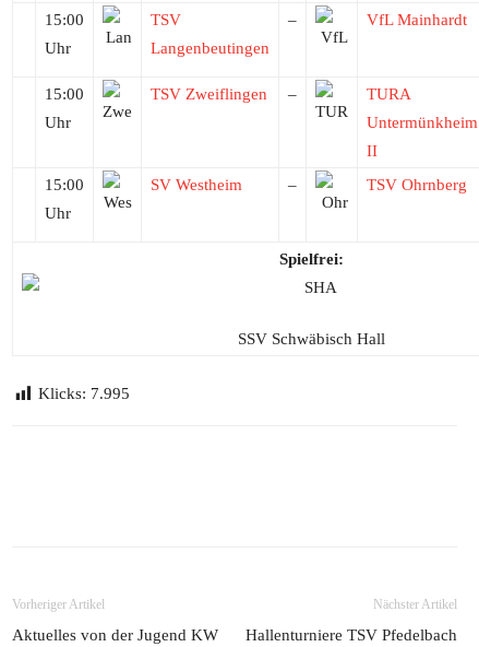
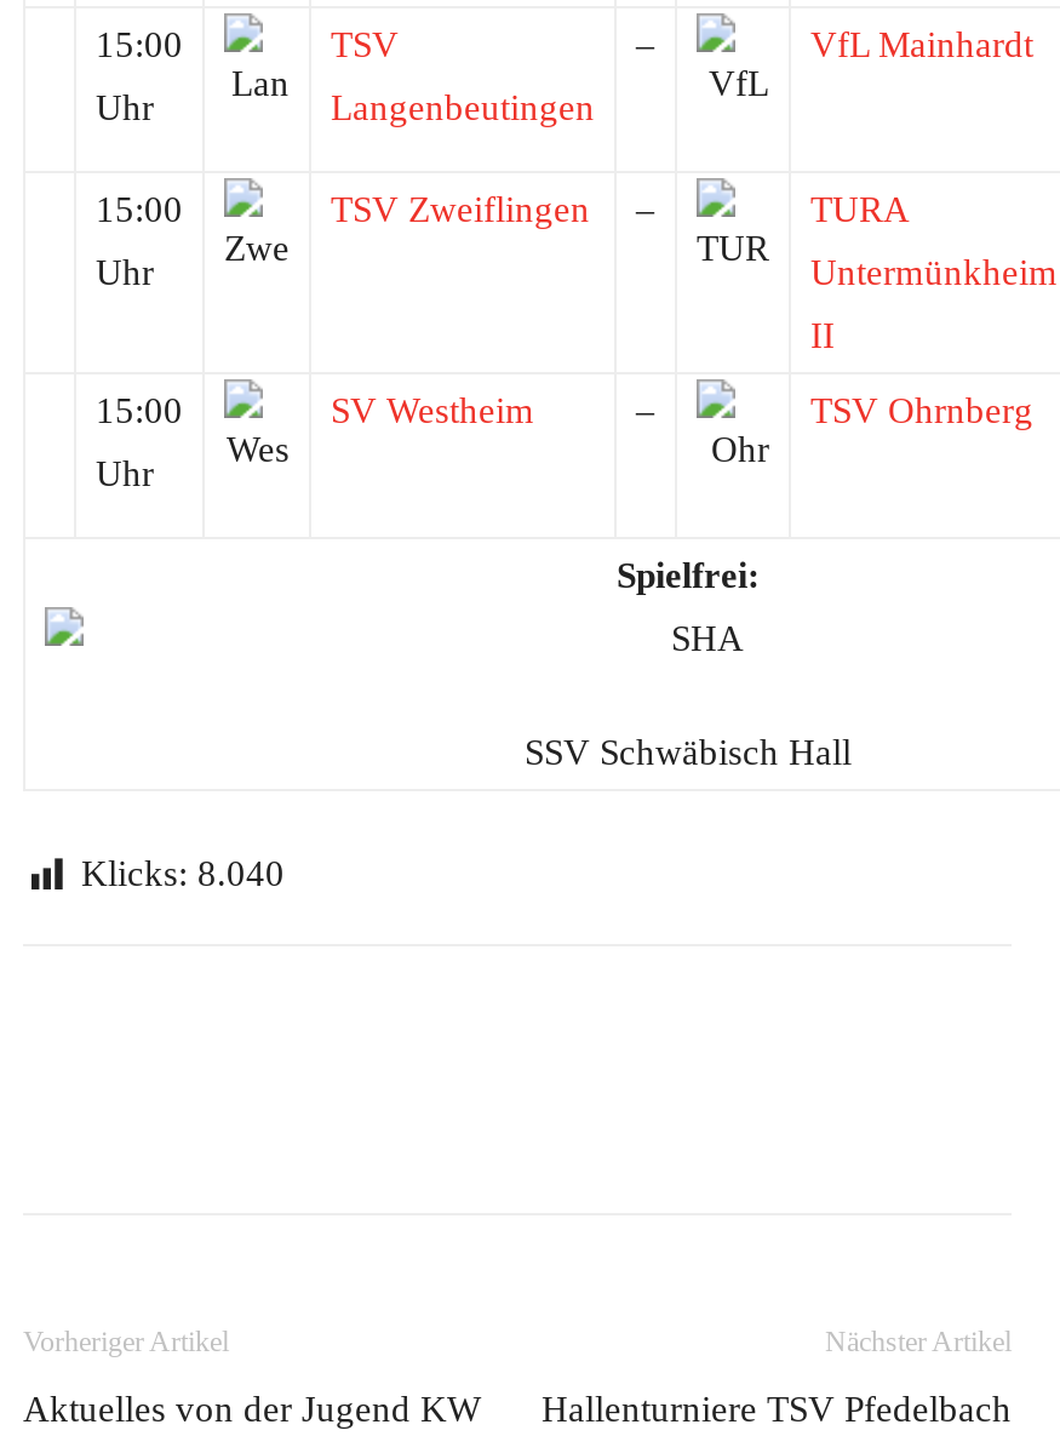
[38,385,130,402] Klicks: 7.995 -> [81,854,285,893] Klicks: 8.040

